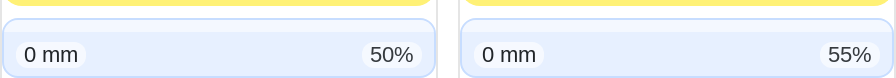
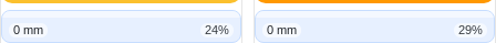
[370,41,414,65] 50% -> [205,23,229,36] 24%
[828,41,872,65] 55% -> [458,23,483,36] 29%

